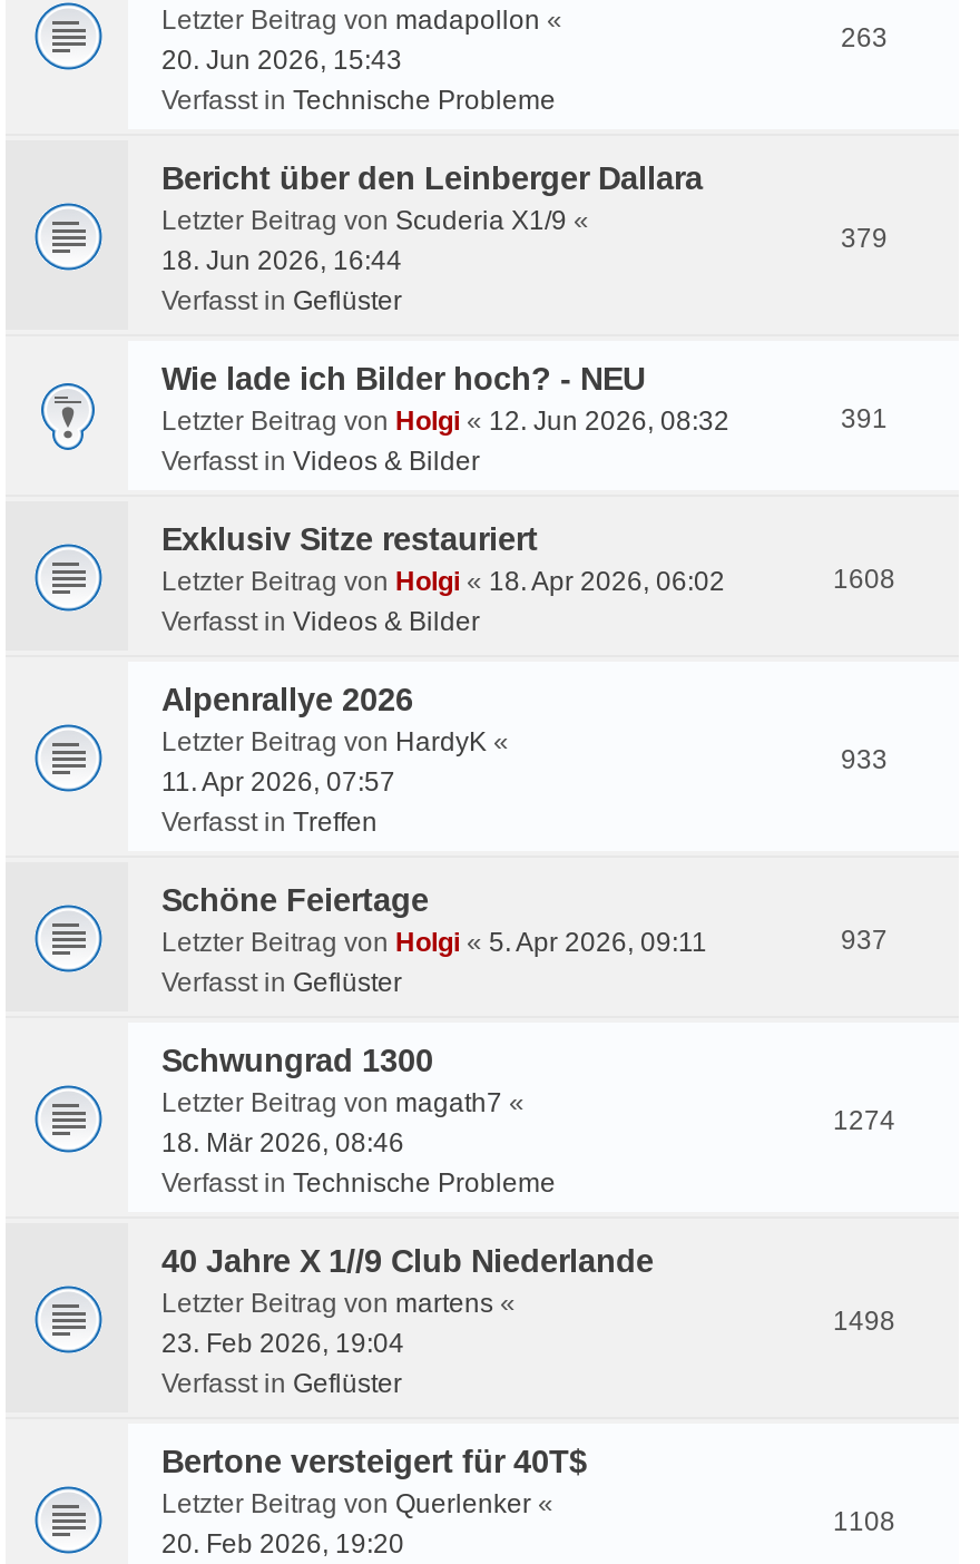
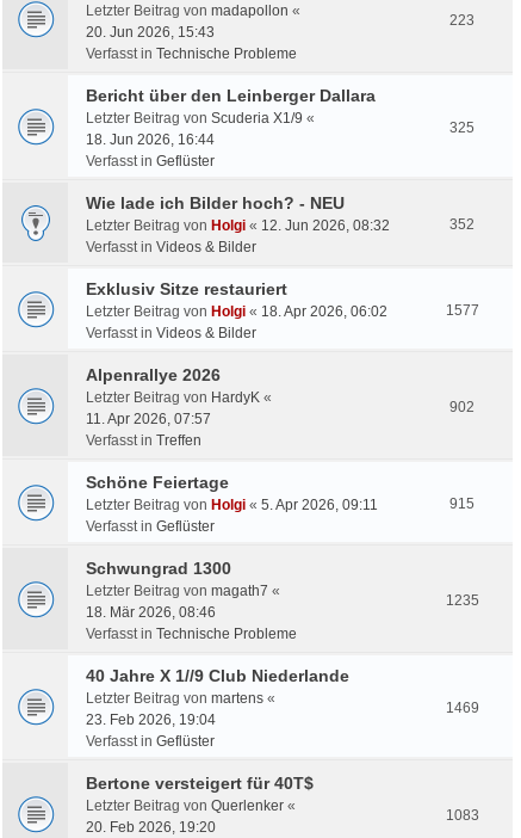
[841,22,888,53] 263 -> [449,12,475,29] 223
[841,223,888,254] 379 -> [449,119,475,136] 325
[841,403,888,434] 391 -> [449,216,475,233] 352
[833,564,895,595] 1608 -> [445,302,479,319] 1577
[841,744,888,775] 933 -> [449,399,475,415] 902
[841,925,888,956] 937 -> [449,495,475,512] 915
[833,1105,895,1136] 1274 -> [445,592,479,609] 1235
[833,1306,895,1337] 1498 -> [445,700,479,716] 1469
[833,1506,895,1537] 1108 -> [445,807,479,824] 1083

